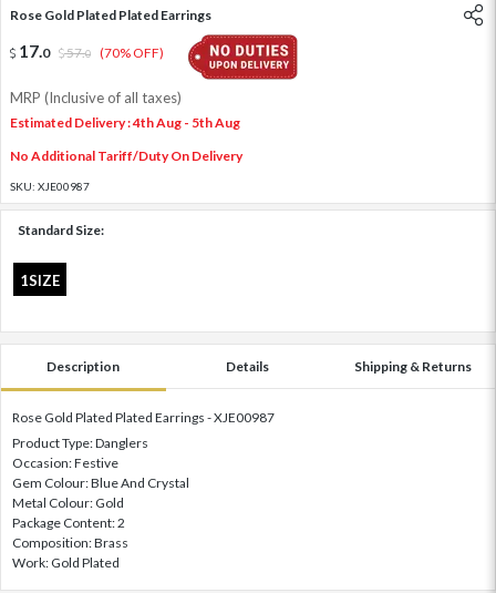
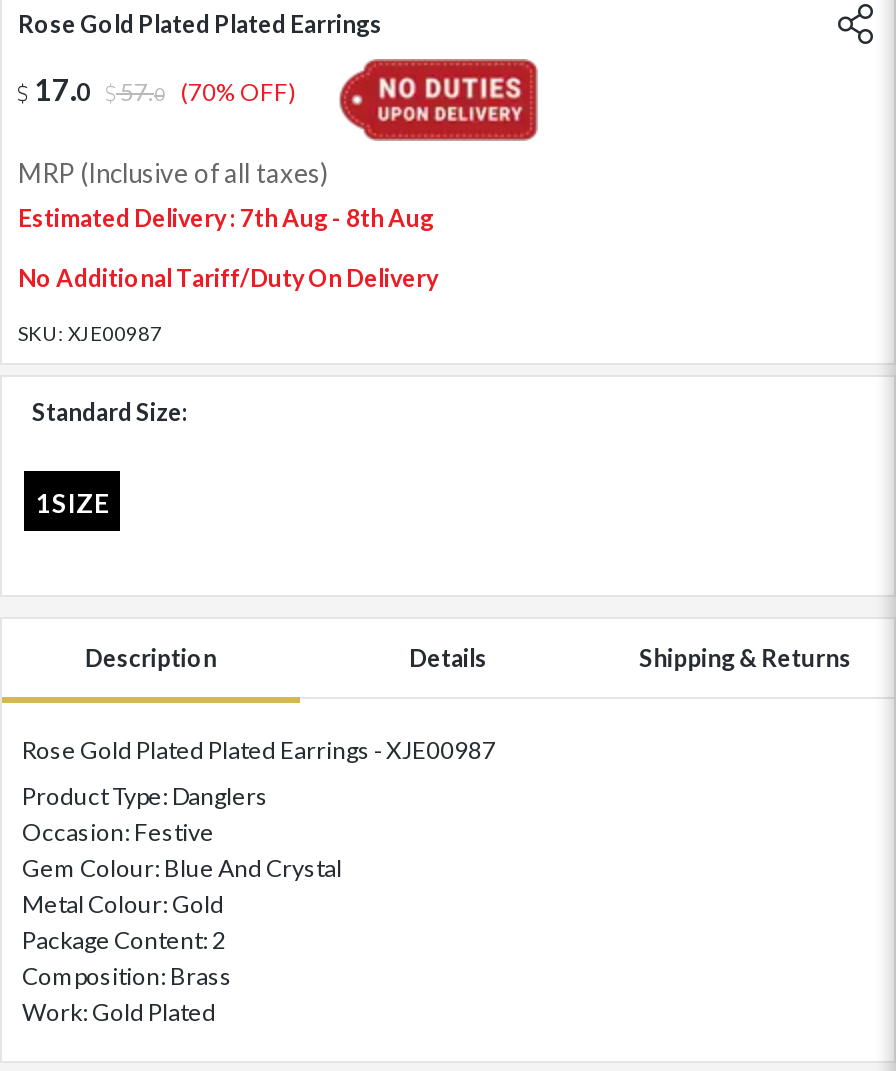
[10,114,240,131] Estimated Delivery : 4th Aug - 5th Aug -> [18,203,434,233] Estimated Delivery : 7th Aug - 8th Aug

